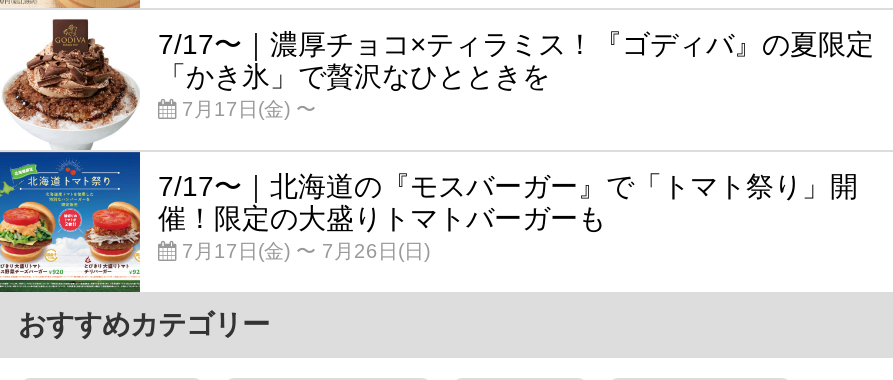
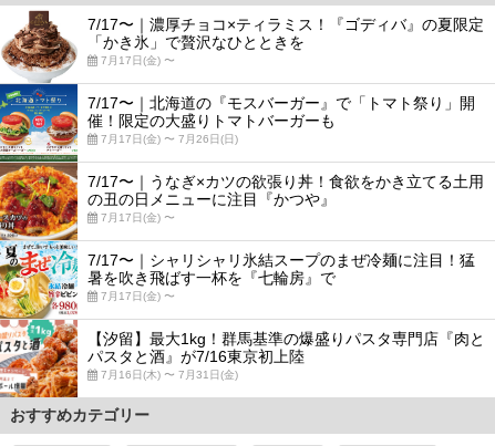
none -> [3,162,485,398] [image] | 7/17〜｜うなぎ×カツの欲張り丼！食欲をかき立てる土用 | の丑の日メニューに注目『かつや』 | 7月17日(金) 〜 | 7/17〜｜シャリシャリ氷結スープのまぜ冷麺に注目！猛 | 暑を吹き飛ばす一杯を『七輪房』で | 7月17日(金) 〜 | 【汐留】最大1kg！群馬基準の爆盛りパスタ専門店『肉と | パスタと酒』が7/16東京初上陸 | 7月16日(木) 〜 7月31日(金)

